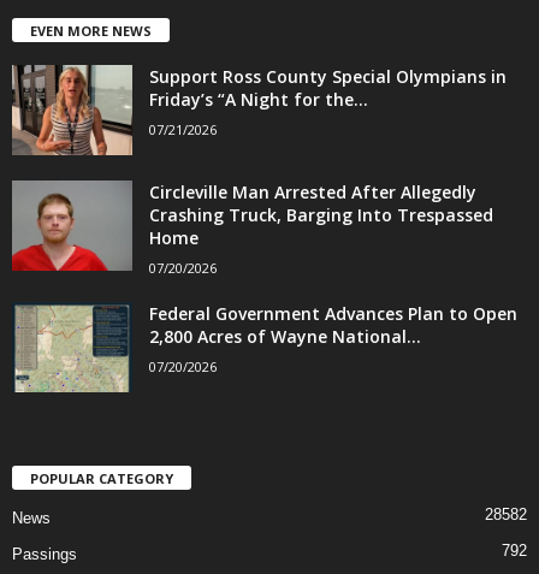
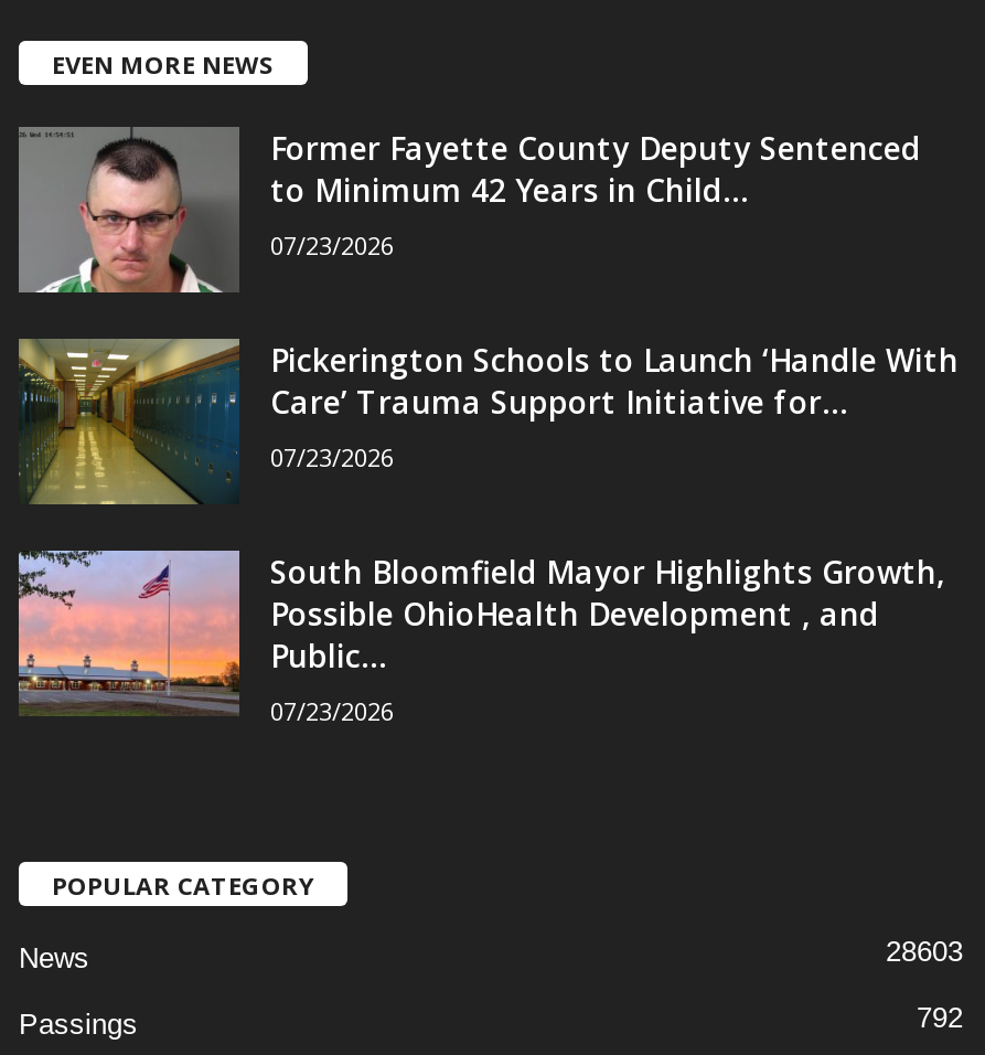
[11,65,507,156] [image] | Support Ross County Special Olympians in | Friday’s “A Night for the... | 07/21/2026 -> [17,125,921,295] [image] | Former Fayette County Deputy Sentenced | to Minimum 42 Years in Child... | 07/23/2026
[11,181,493,277] [image] | Circleville Man Arrested After Allegedly | Crashing Truck, Barging Into Trespassed | Home | 07/20/2026 -> [19,339,959,507] [image] | Pickerington Schools to Launch ‘Handle With | Care’ Trauma Support Initiative for... | 07/23/2026
[12,296,517,393] [image] | Federal Government Advances Plan to Open | 2,800 Acres of Wayne National... | 07/20/2026 -> [17,548,945,728] [image] | South Bloomfield Mayor Highlights Growth, | Possible OhioHealth Development , and | Public... | 07/23/2026
[485,506,527,524] 28582 -> [886,935,963,968] 28603

